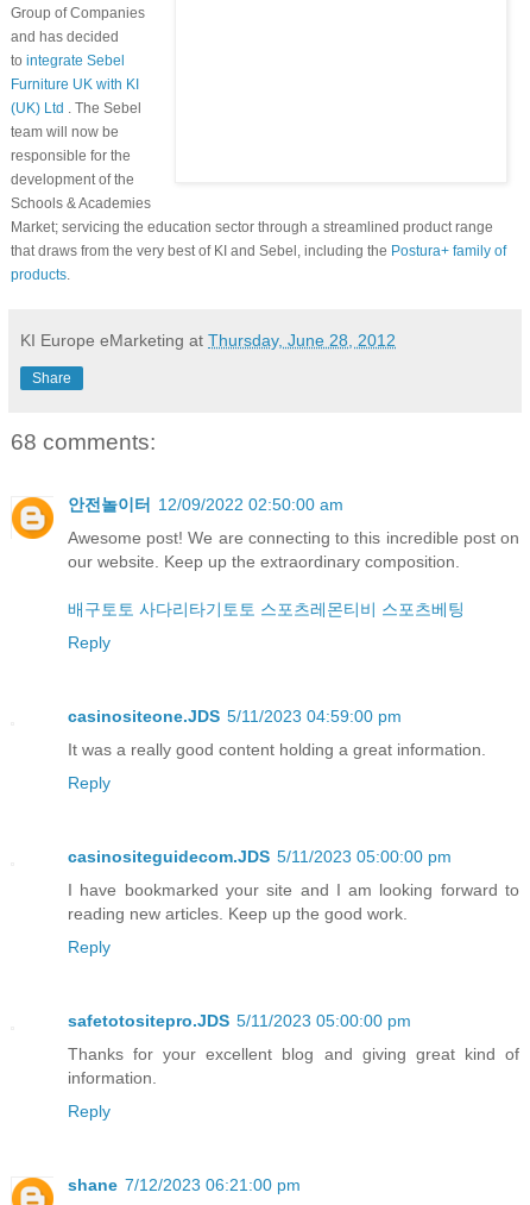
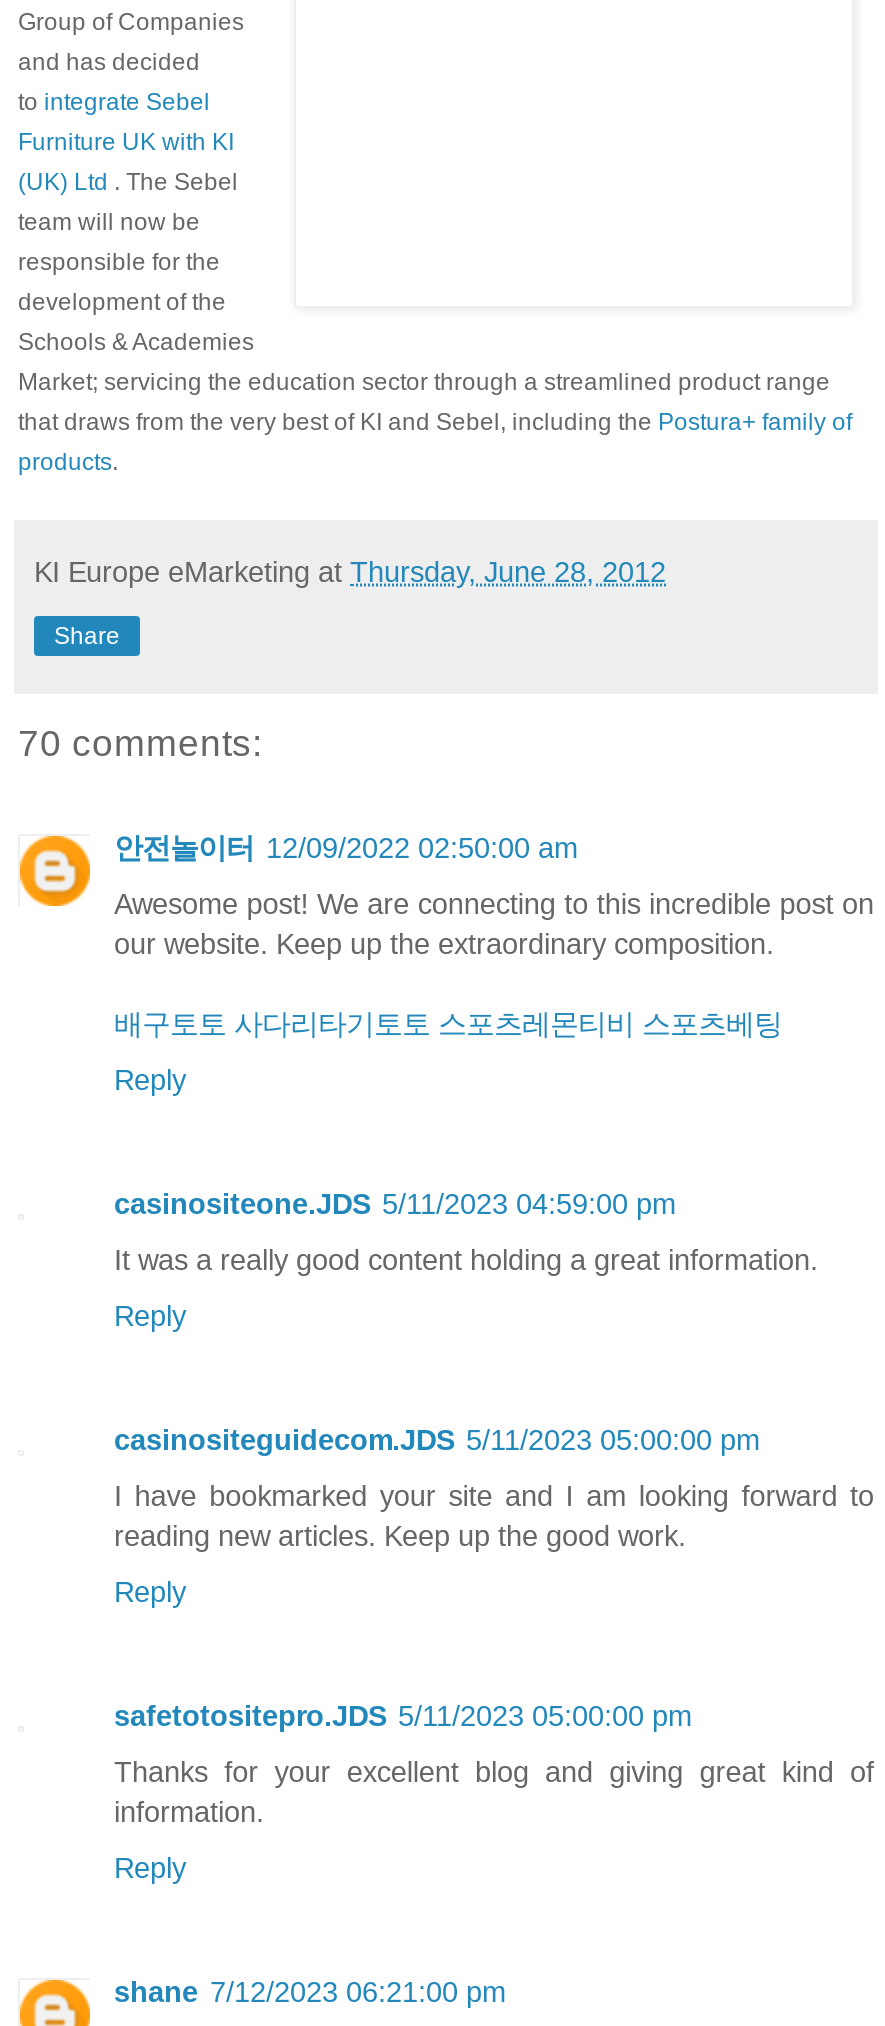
[11,430,156,455] 68 comments: -> [18,723,262,765] 70 comments:

